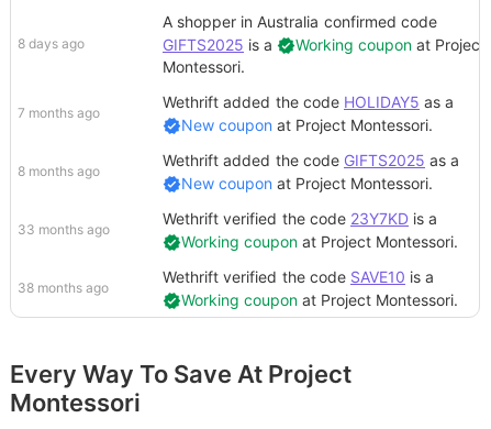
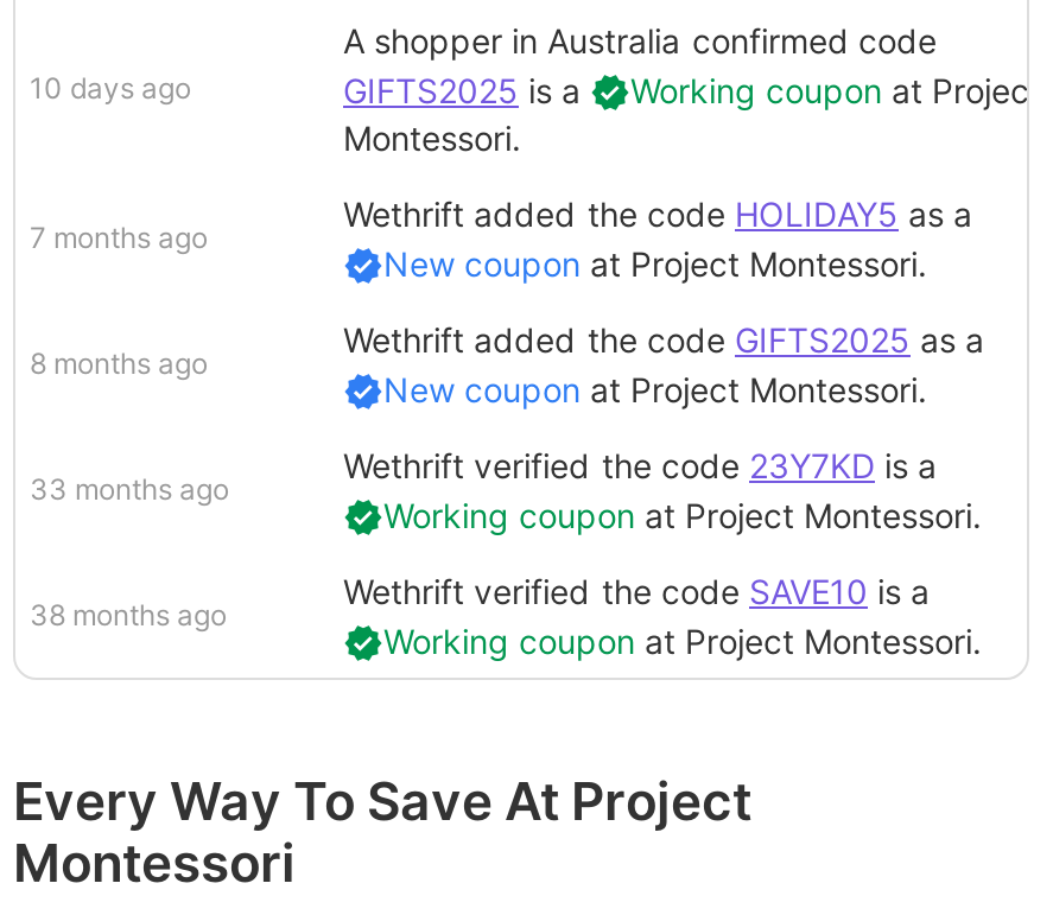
[18,35,85,52] 8 days ago -> [30,70,191,106] 10 days ago

